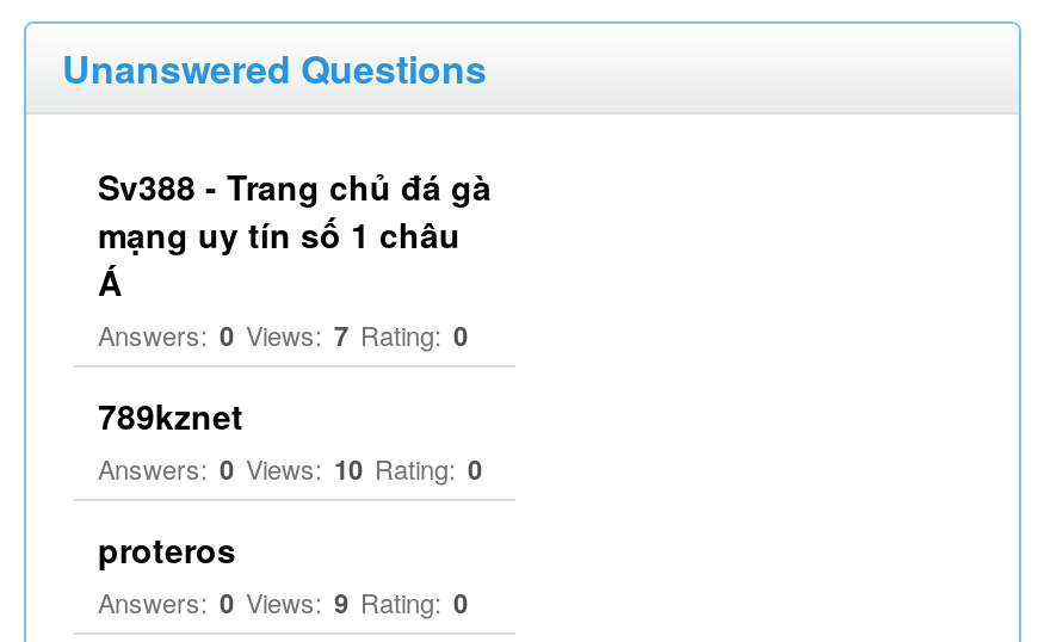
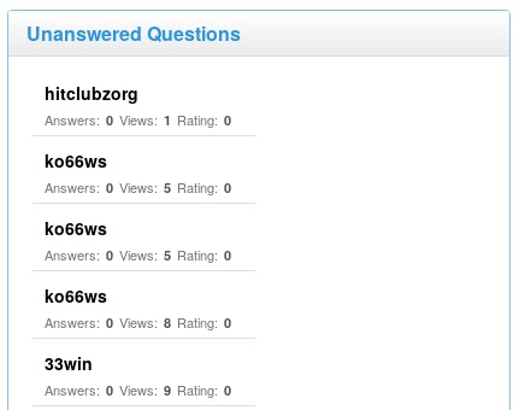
[98,162,492,573] Sv388 - Trang chủ đá gà | mạng uy tín số 1 châu | Á | Answers: 0 Views: 7 Rating: 0 | 789kznet | Answers: 0 Views: 10 Rating: 0 | proteros -> [45,81,231,375] hitclubzorg | Answers: 0 Views: 1 Rating: 0 | ko66ws | Answers: 0 Views: 5 Rating: 0 | ko66ws | Answers: 0 Views: 5 Rating: 0 | ko66ws | Answers: 0 Views: 8 Rating: 0 | 33win

